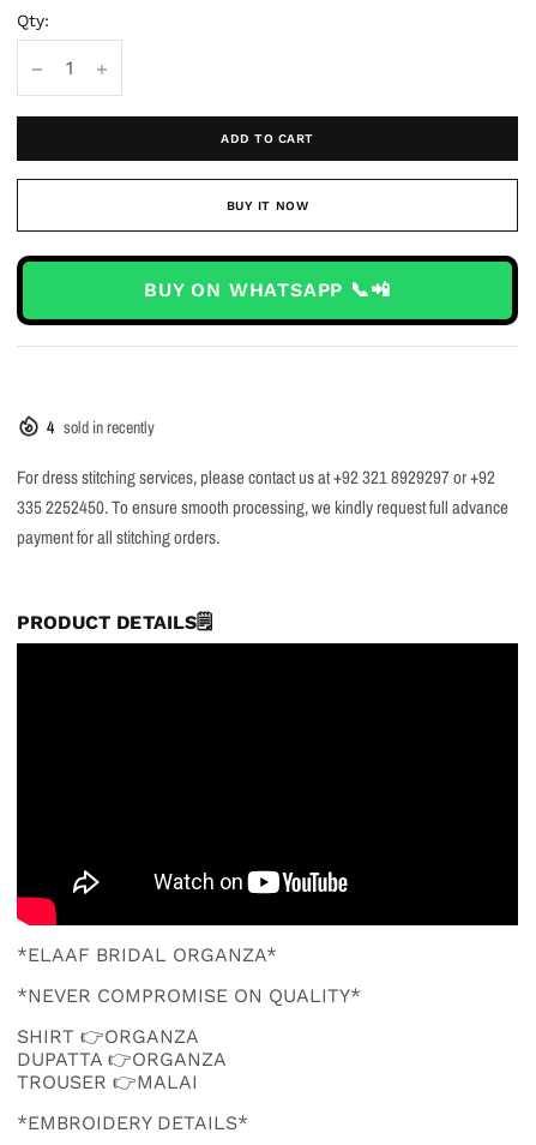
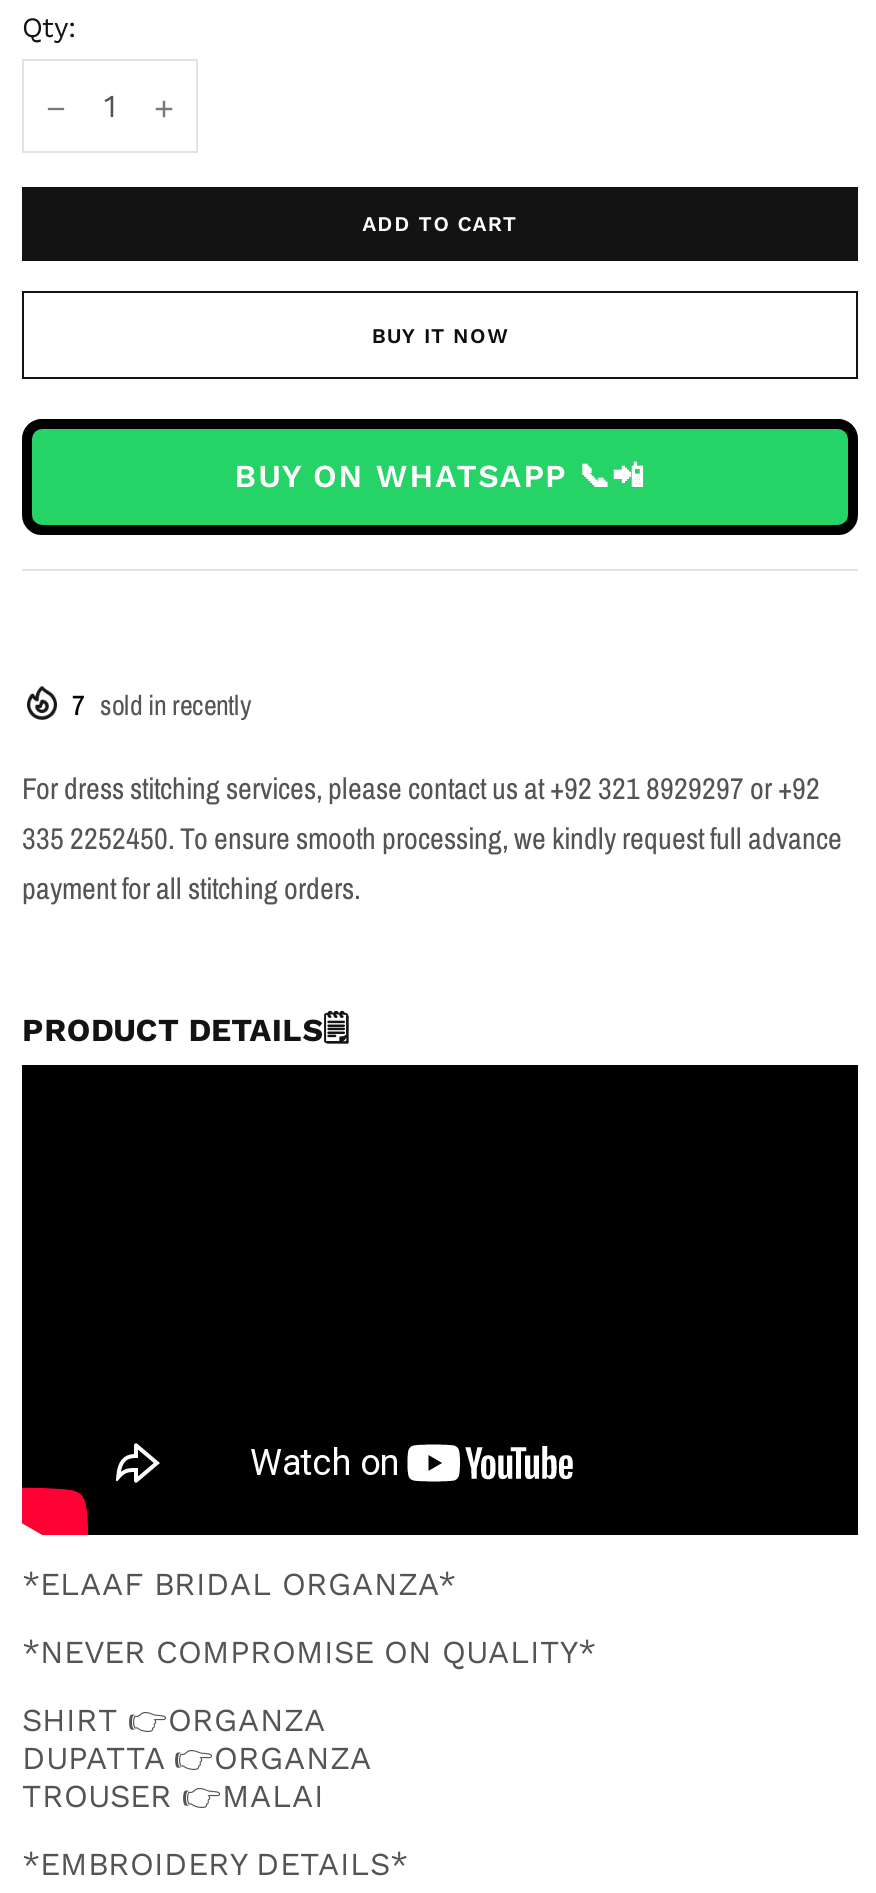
[47,417,155,438] 4 sold in recently -> [72,687,252,723] 7 sold in recently

